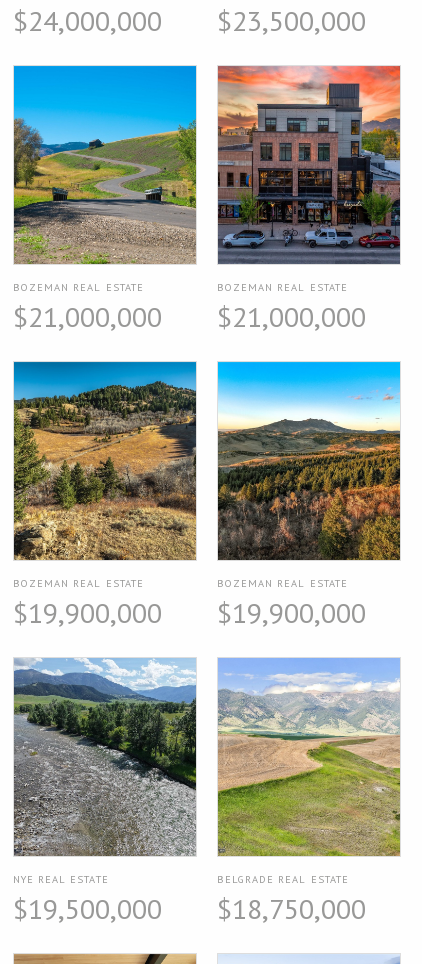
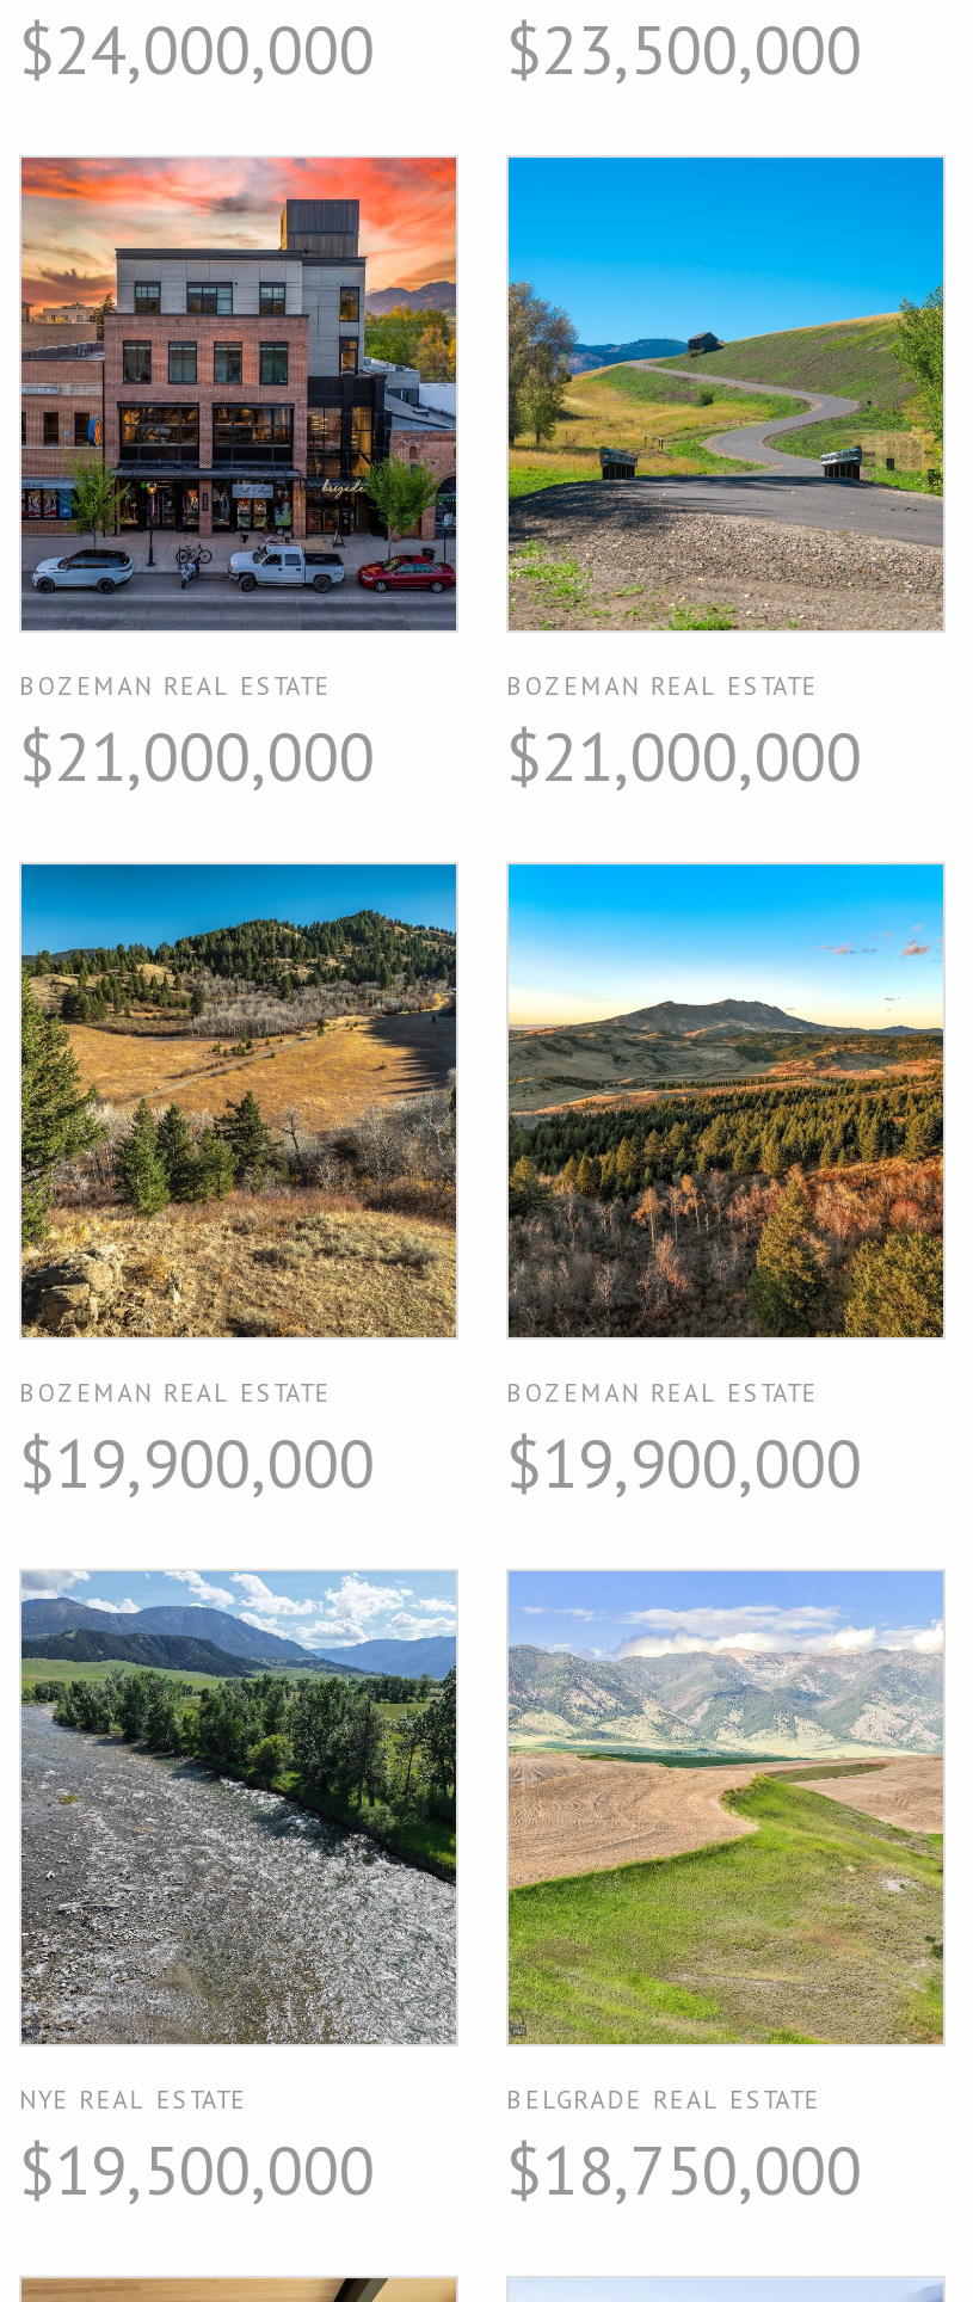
[13,65,197,265] [image] -> [19,155,458,633] [image]
[217,65,401,265] [image] -> [506,155,946,633] [image]

